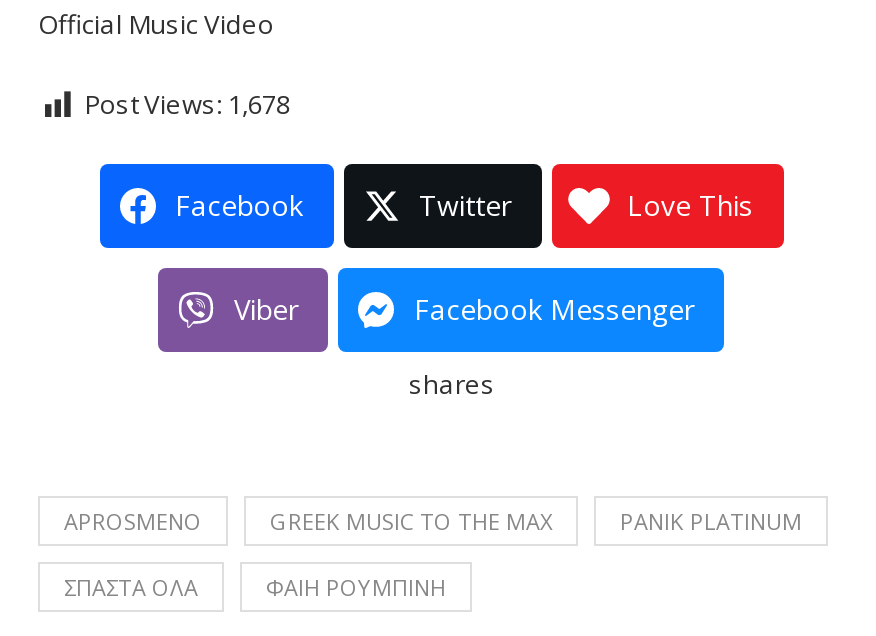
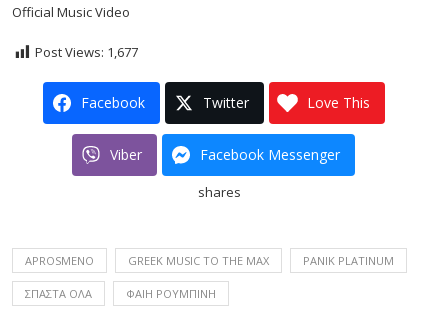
[84,87,290,123] Post Views: 1,678 -> [35,43,138,61] Post Views: 1,677

